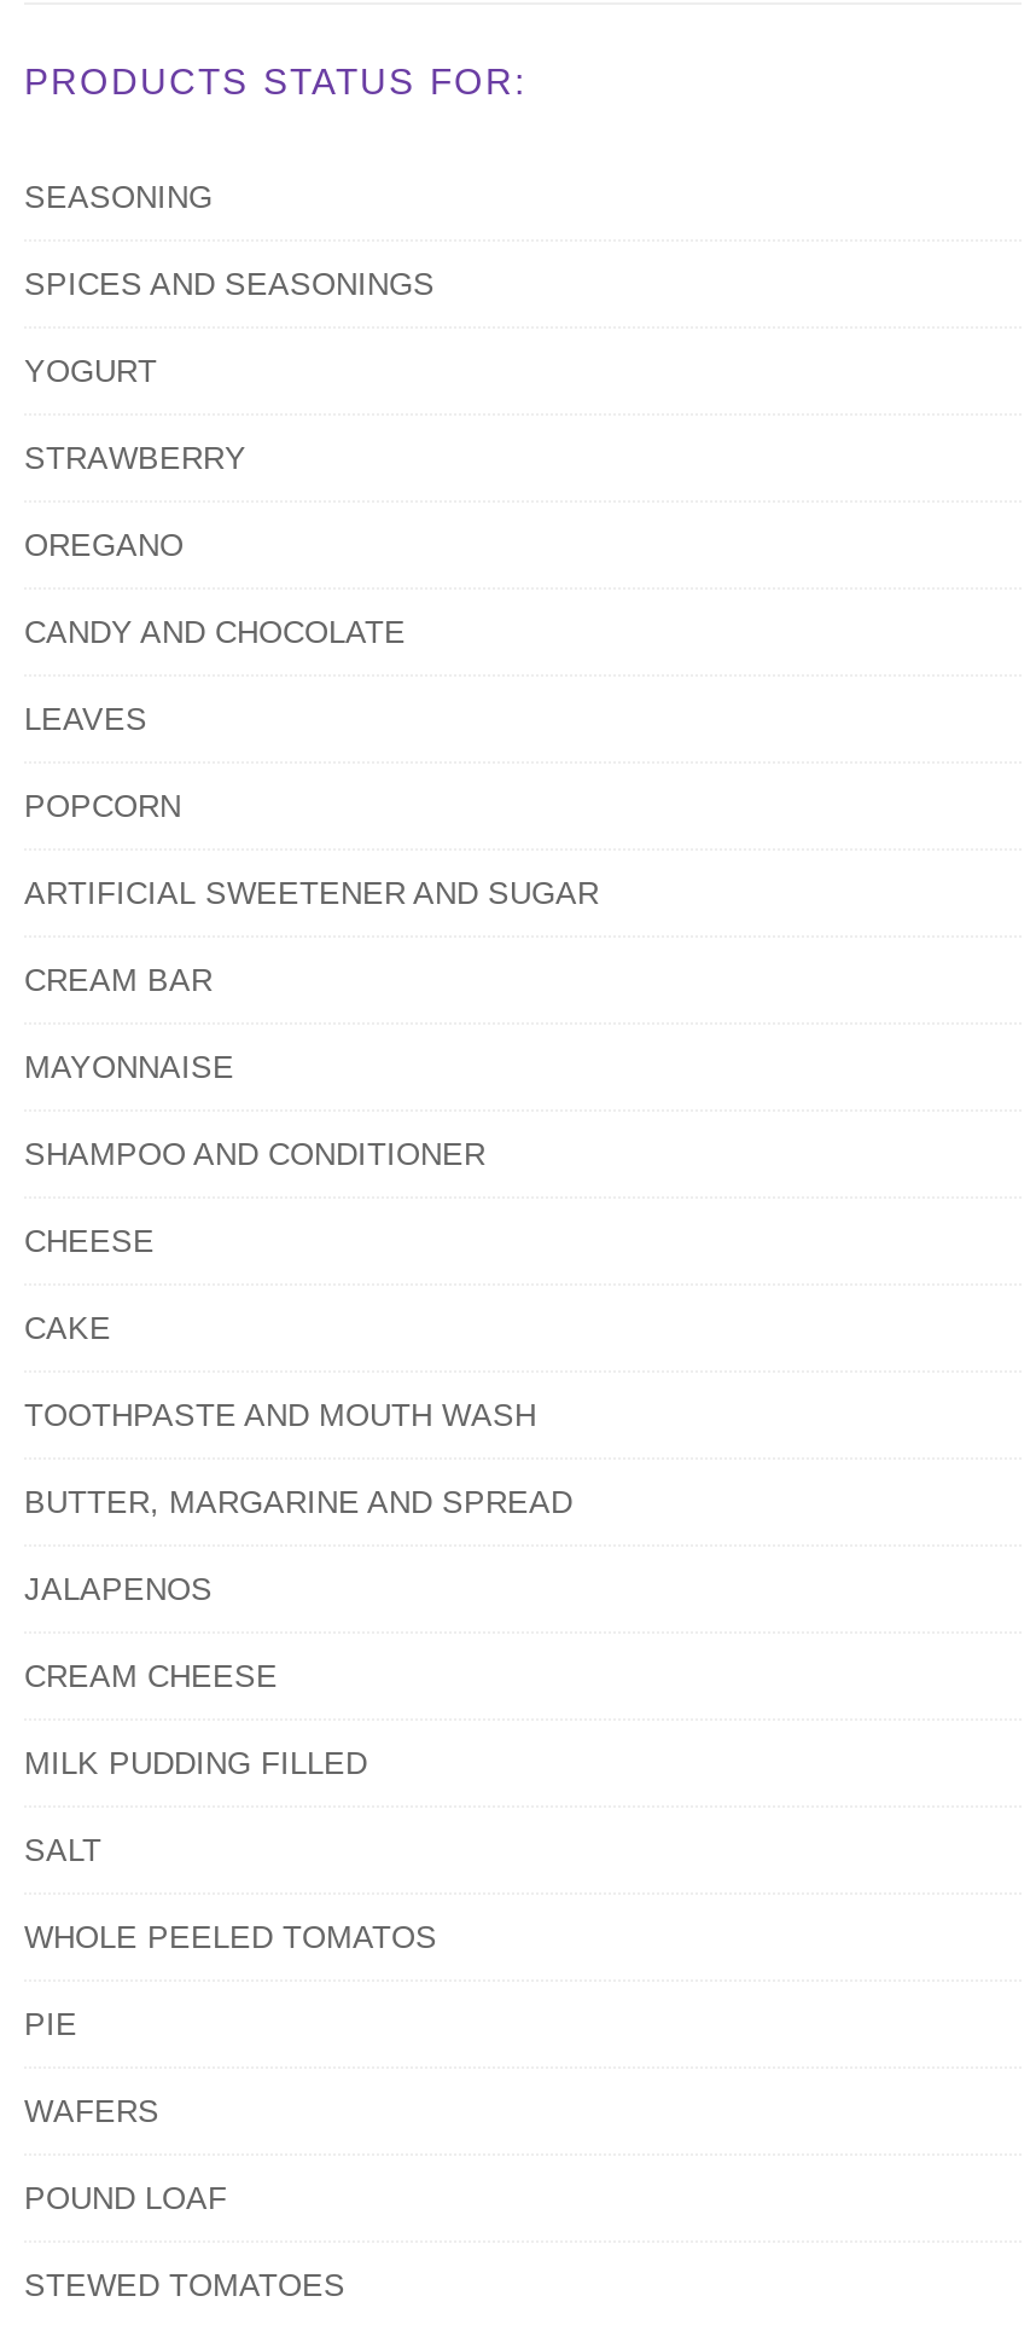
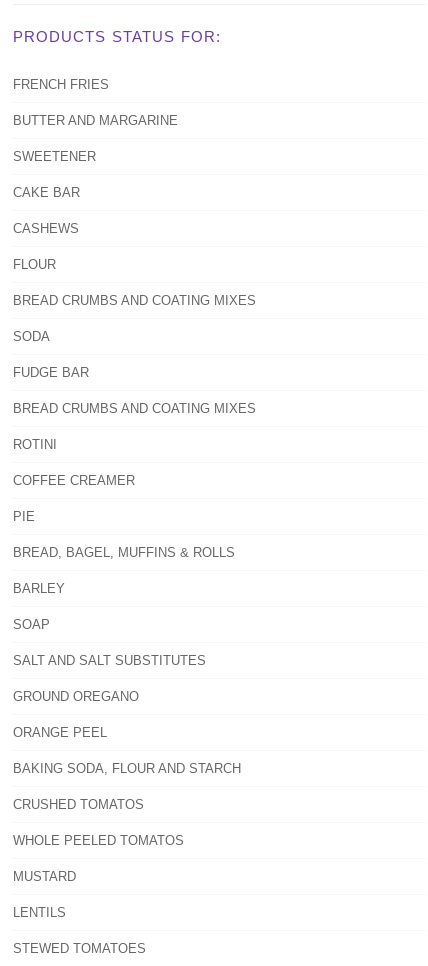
[24,179,599,1868] SEASONING | SPICES AND SEASONINGS | YOGURT | STRAWBERRY | OREGANO | CANDY AND CHOCOLATE | LEAVES | POPCORN | ARTIFICIAL SWEETENER AND SUGAR | CREAM BAR | MAYONNAISE | SHAMPOO AND CONDITIONER | CHEESE | CAKE | TOOTHPASTE AND MOUTH WASH | BUTTER, MARGARINE AND SPREAD | JALAPENOS | CREAM CHEESE | MILK PUDDING FILLED | SALT -> [13,77,256,488] FRENCH FRIES | BUTTER AND MARGARINE | SWEETENER | CAKE BAR | CASHEWS | FLOUR | BREAD CRUMBS AND COATING MIXES | SODA | FUDGE BAR | BREAD CRUMBS AND COATING MIXES | ROTINI | COFFEE CREAMER
moved [24,1919,437,1955] -> [13,833,184,848]: WHOLE PEELED TOMATOS
moved [24,2006,77,2042] -> [13,509,35,524]: PIE
[24,2093,227,2216] WAFERS | POUND LOAF -> [13,545,241,920] BREAD, BAGEL, MUFFINS & ROLLS | BARLEY | SOAP | SALT AND SALT SUBSTITUTES | GROUND OREGANO | ORANGE PEEL | BAKING SODA, FLOUR AND STARCH | CRUSHED TOMATOS | MUSTARD | LENTILS

